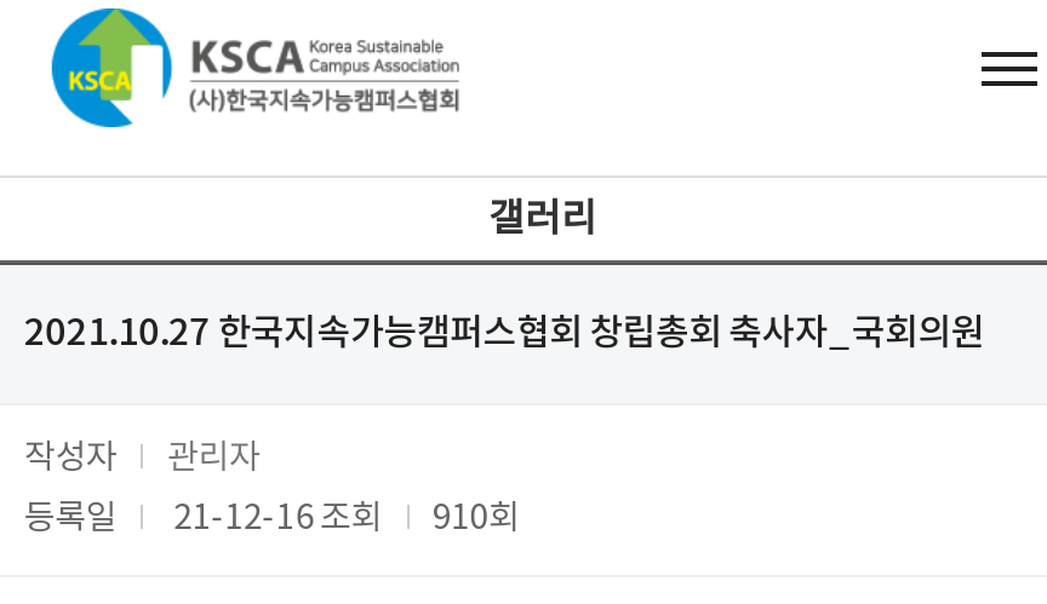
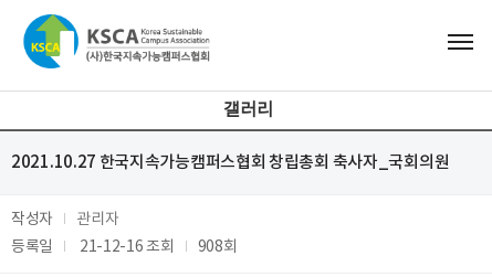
[24,500,519,539] 등록일 21-12-16 조회 910회 -> [11,239,237,256] 등록일 21-12-16 조회 908회

